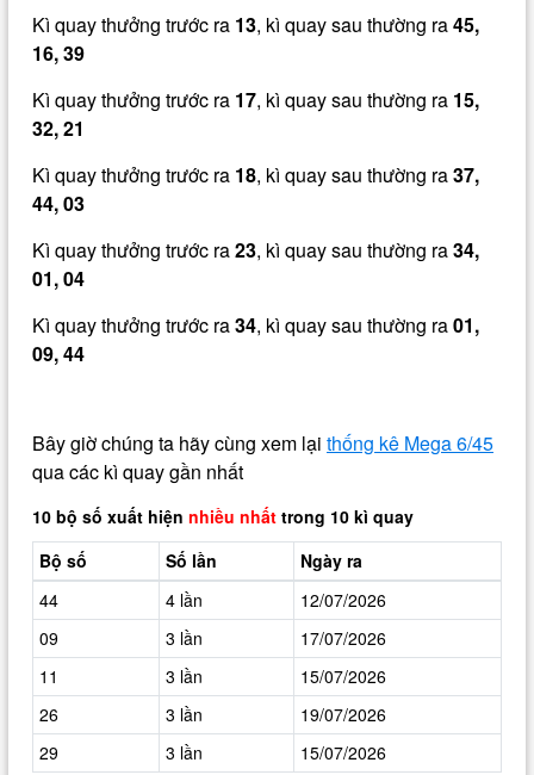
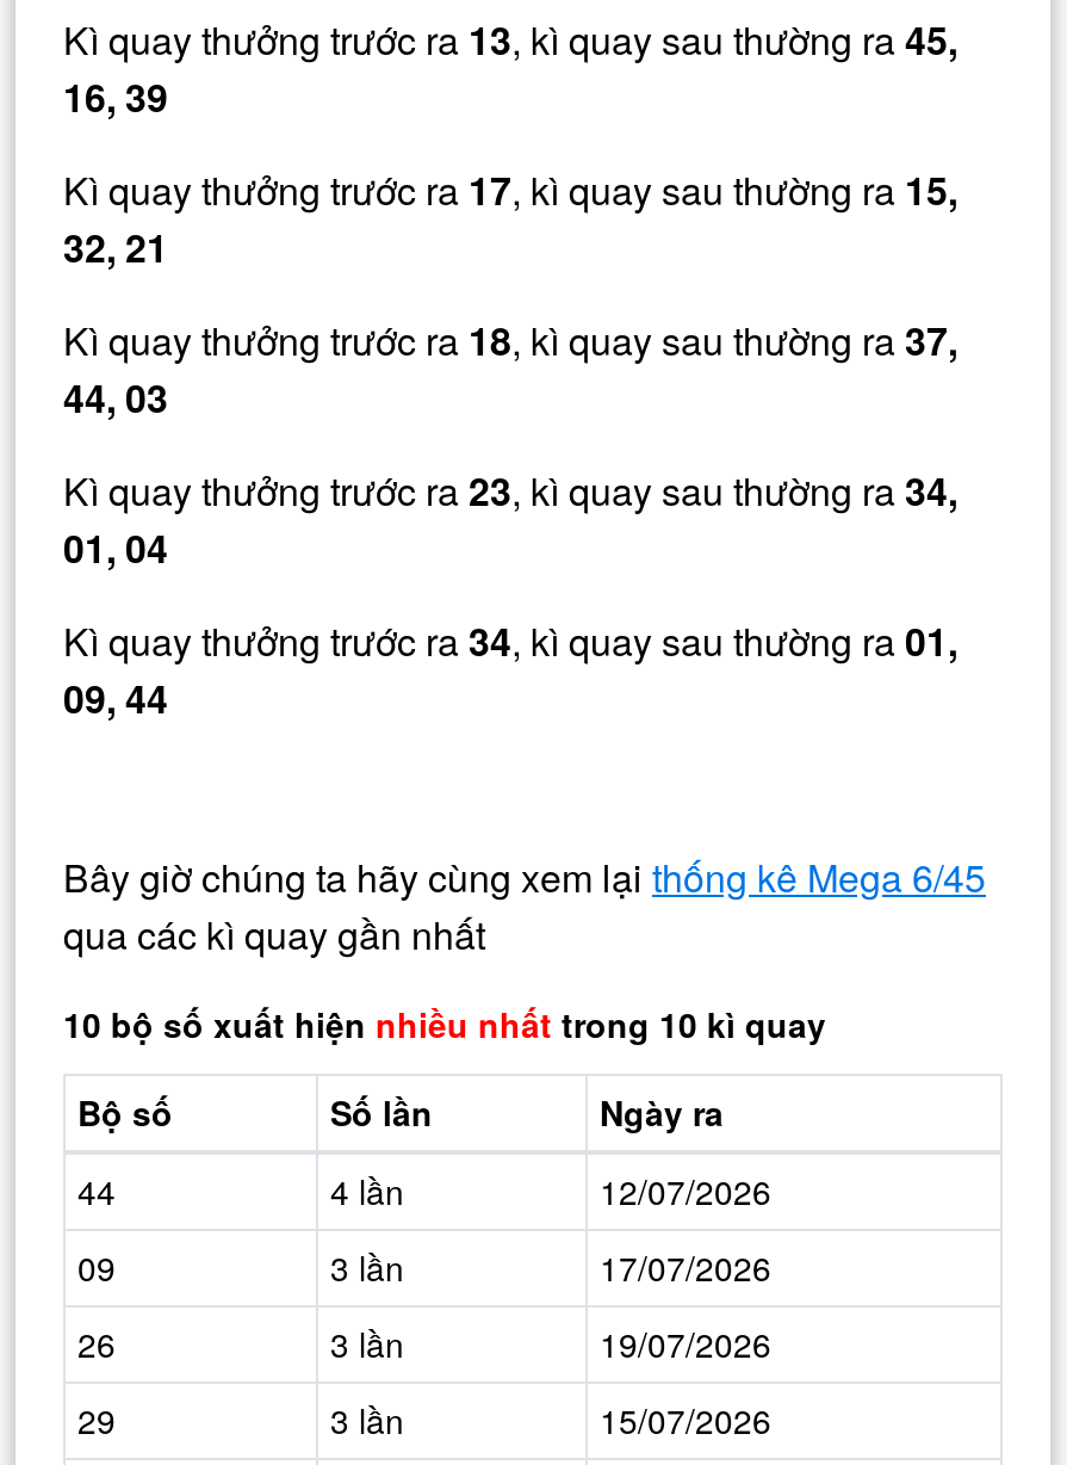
[39,664,386,688] 11 | 3 lần | 15/07/2026 -> none

